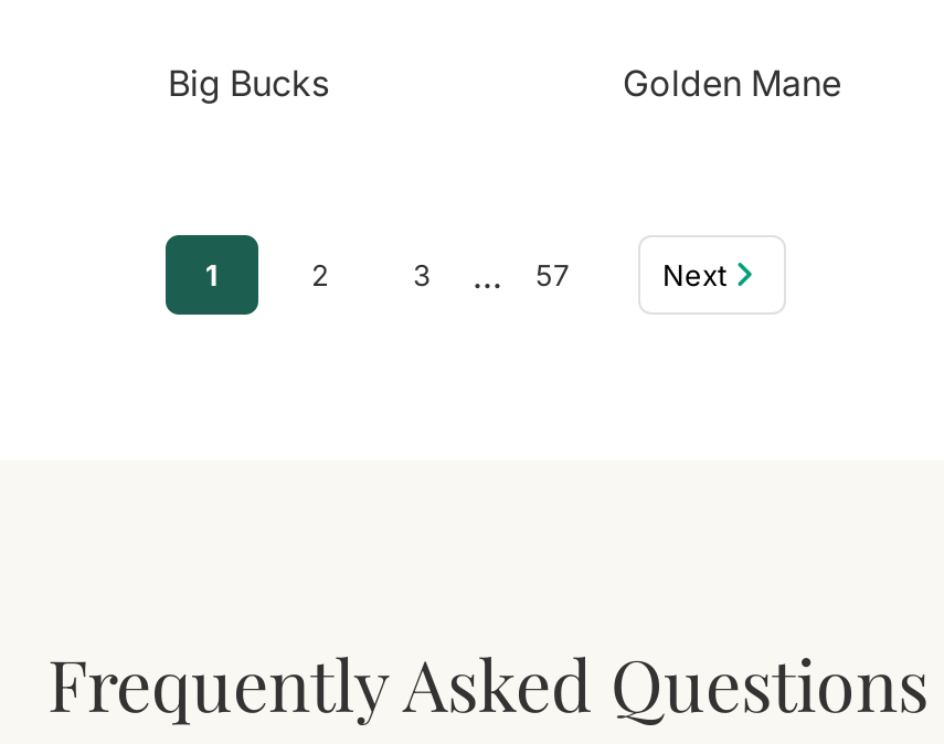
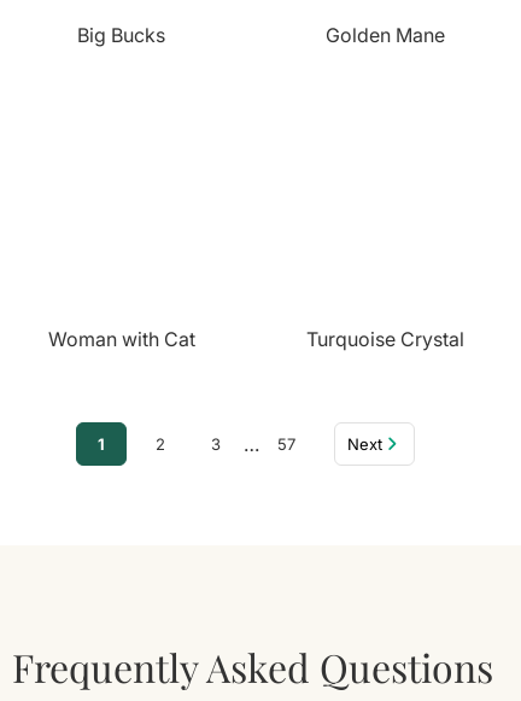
none -> [48,327,464,351] Woman with Cat | Turquoise Crystal

